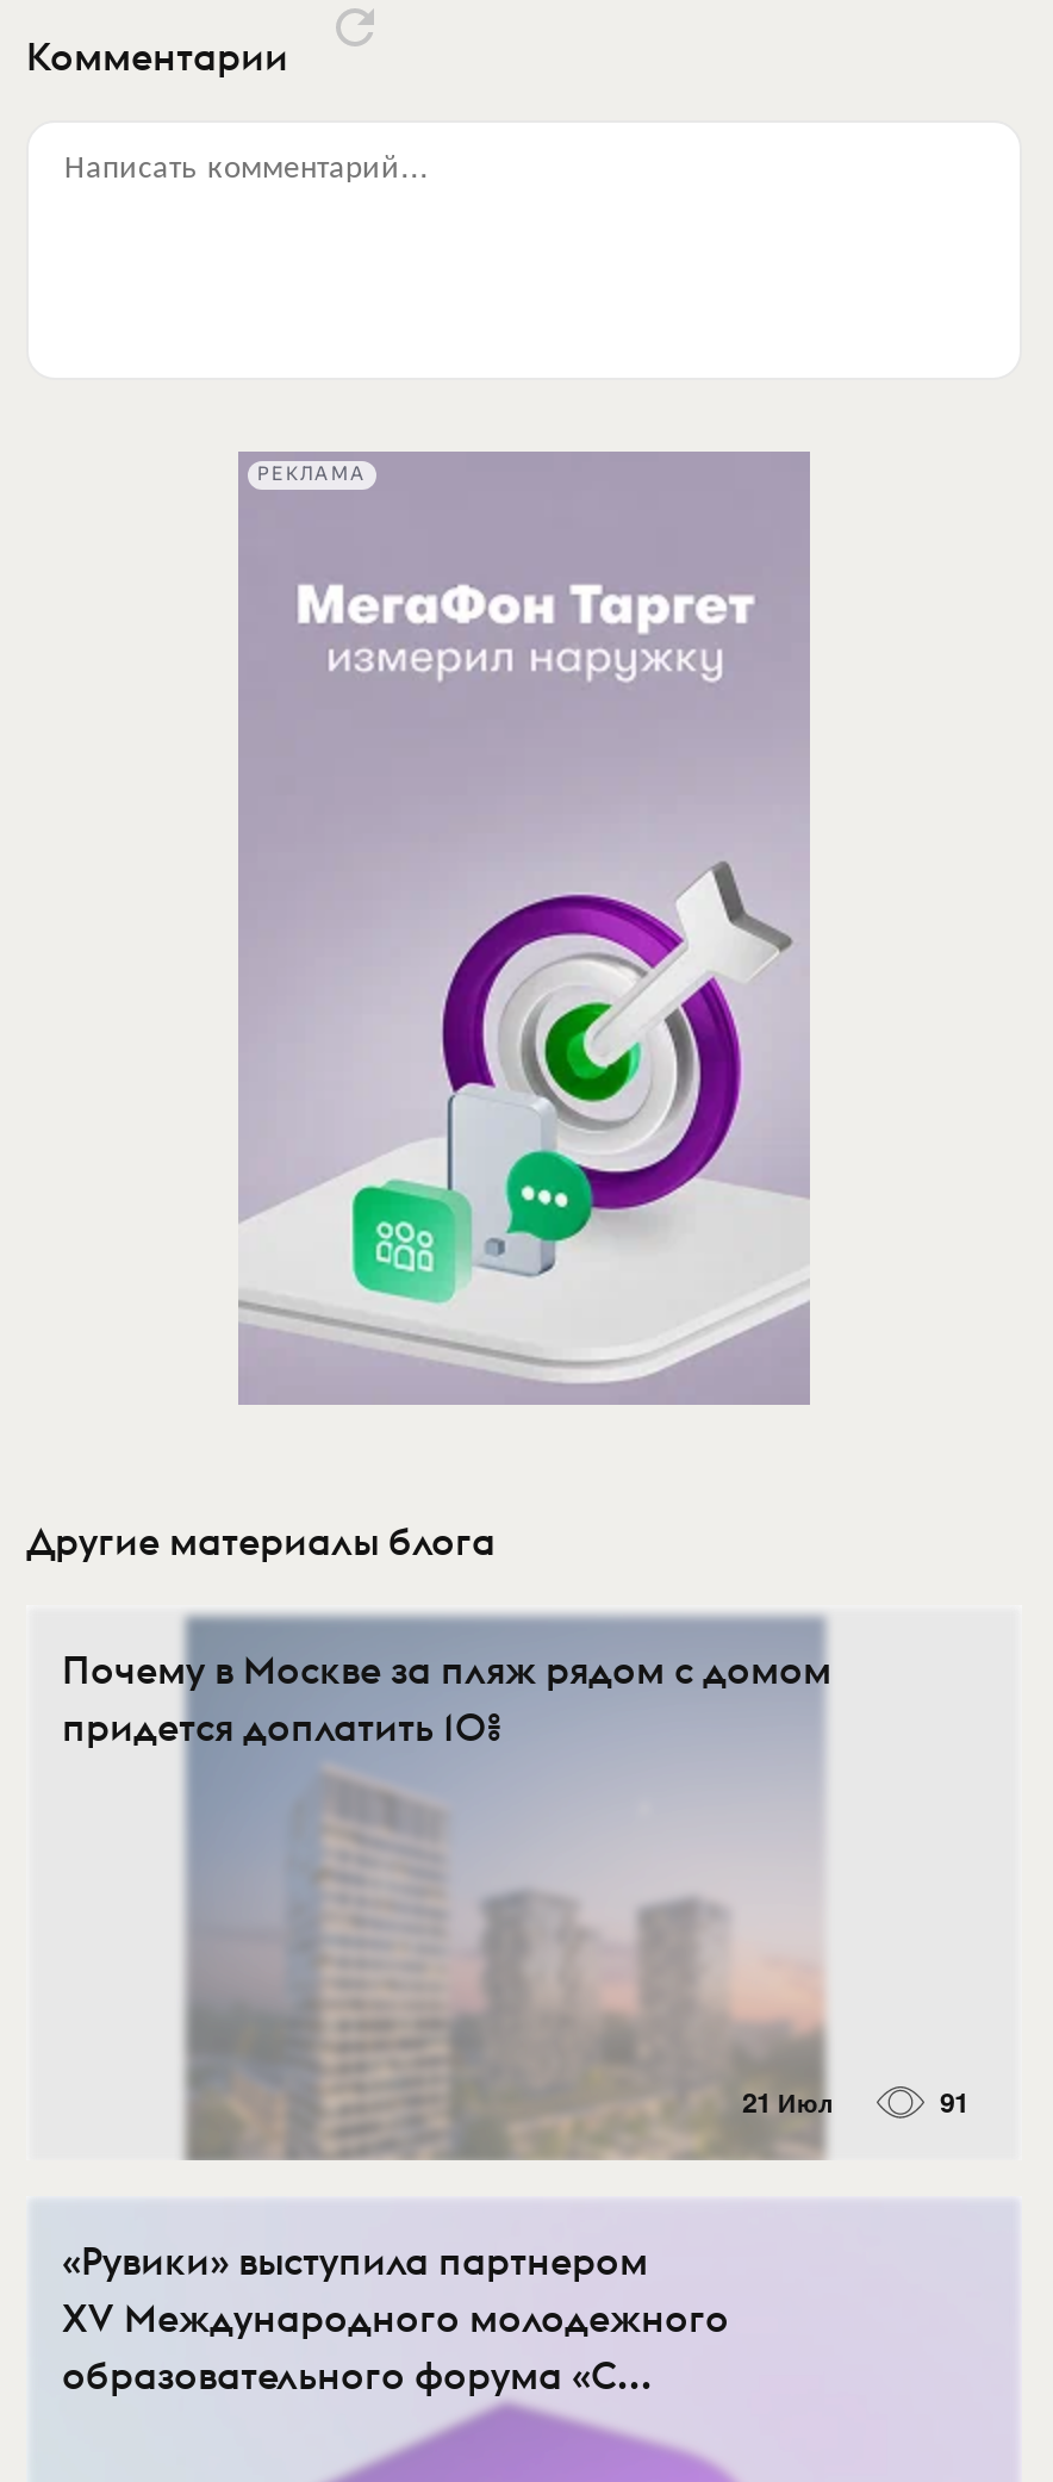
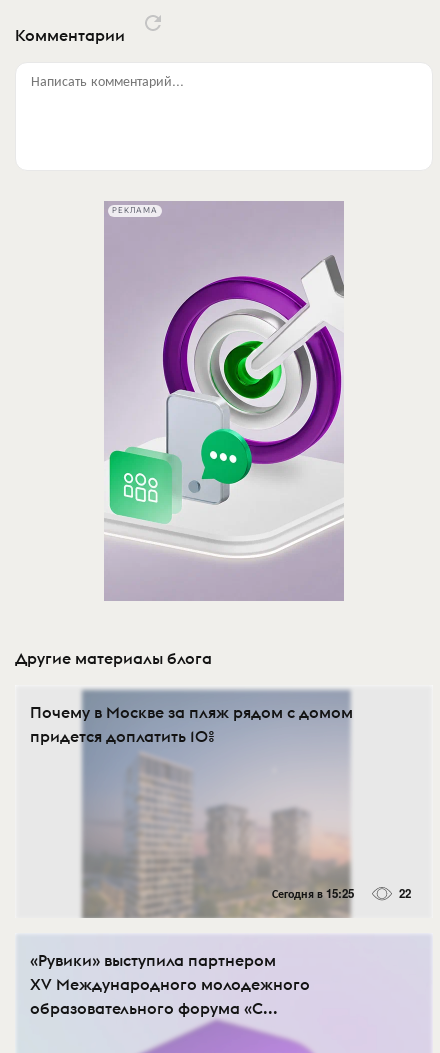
[238,545,810,1383] [image] -> [105,256,344,591] [image]
[742,2081,968,2122] 21 Июл | 91 -> [271,885,410,902] Сегодня в 15:25 | 22

